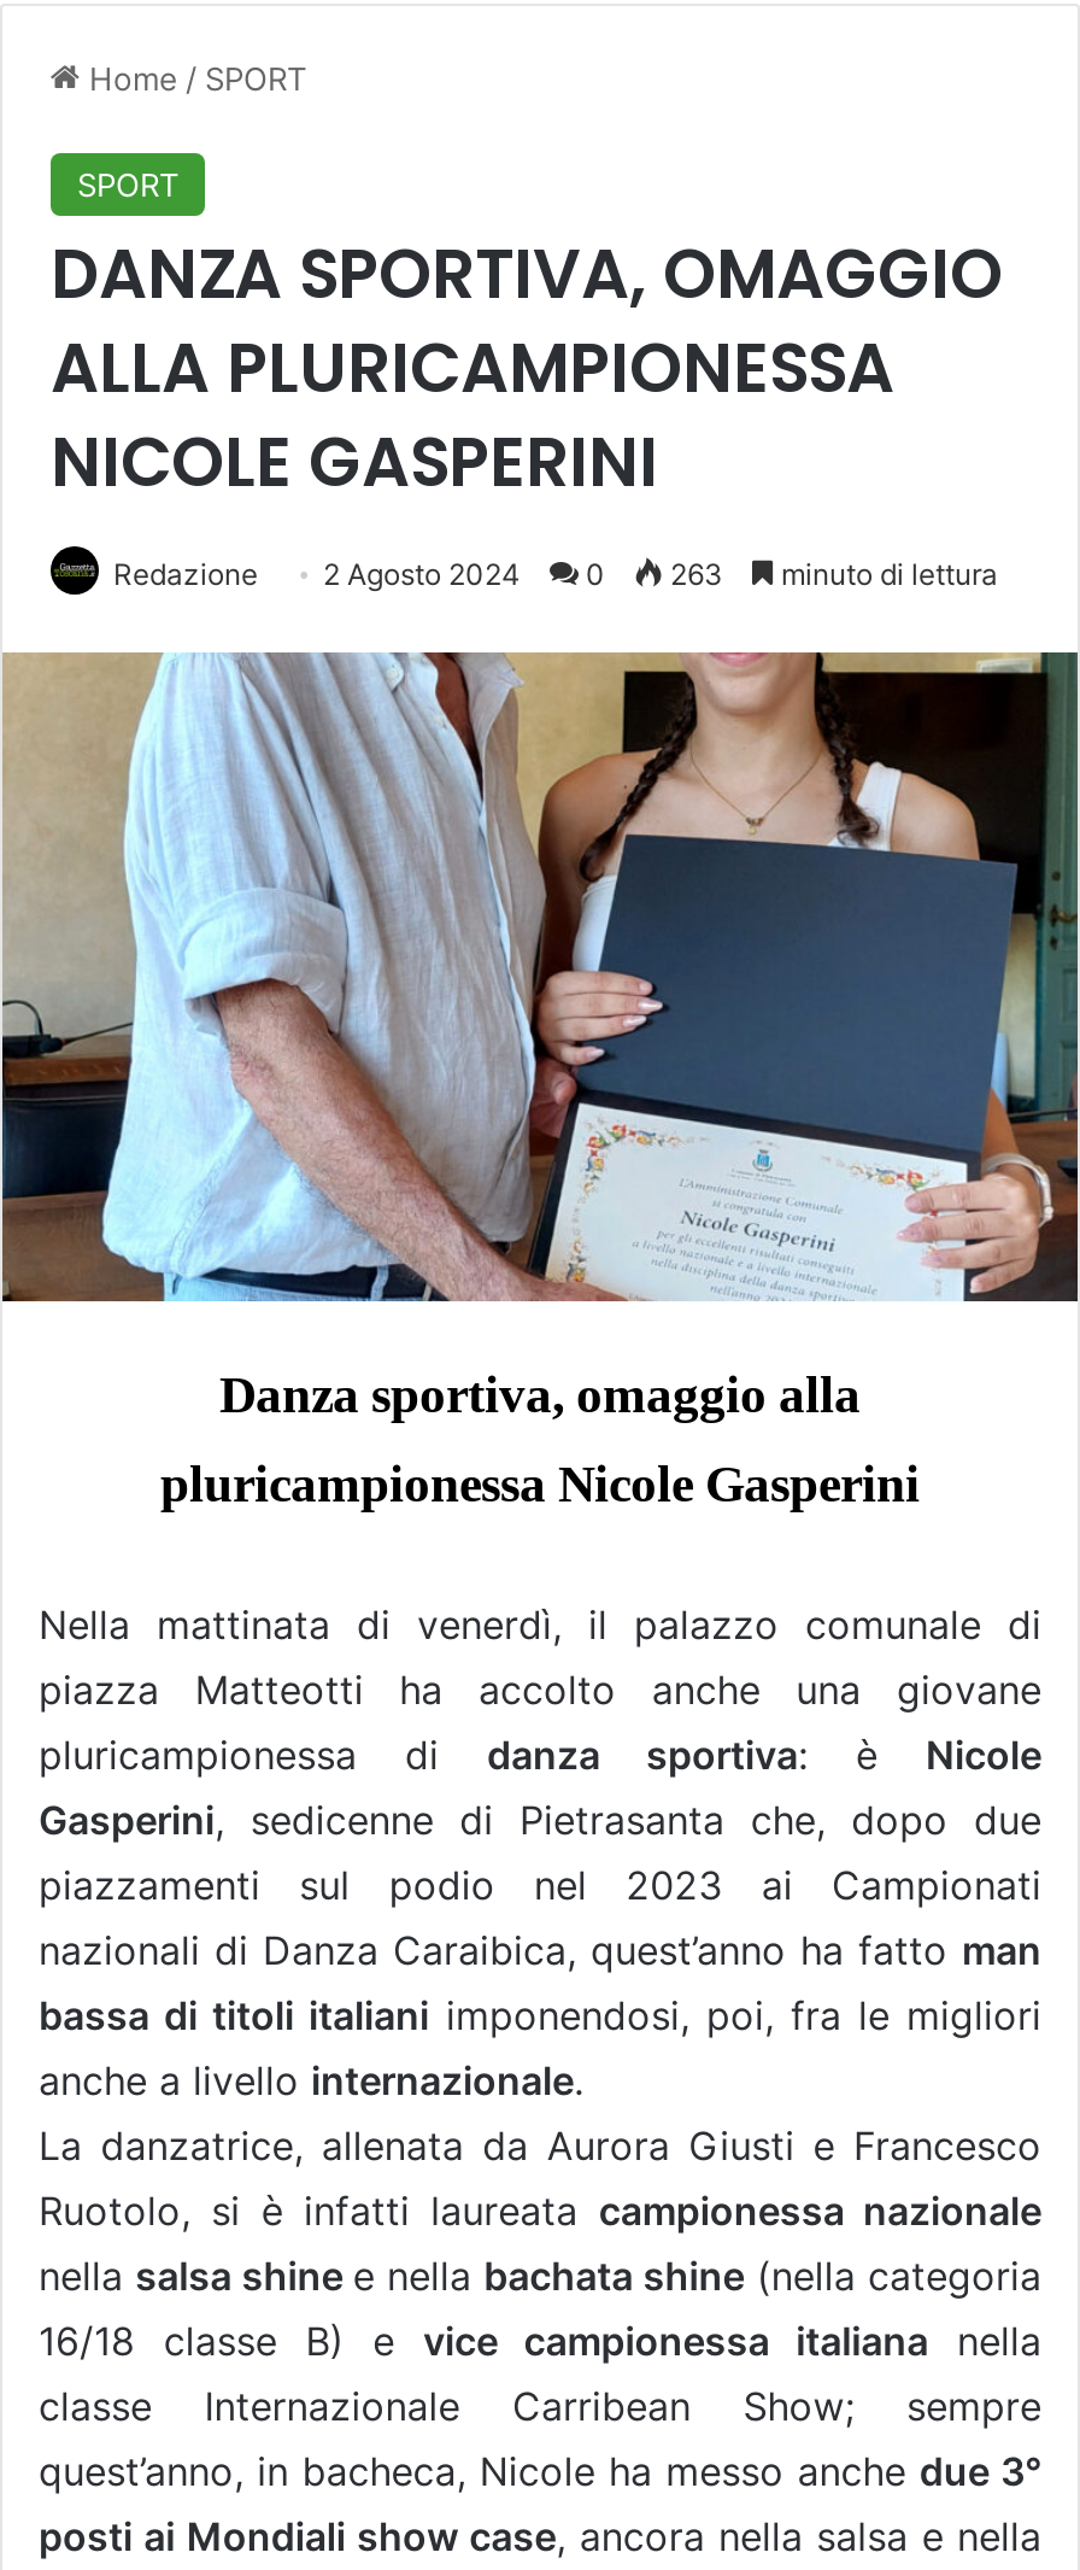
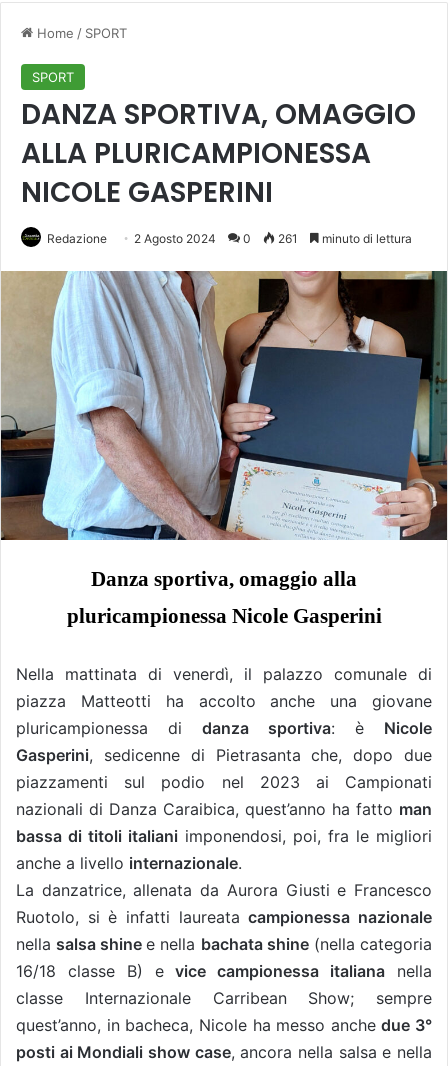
[113,555,998,592] Redazione 2 Agosto 2024 0 263 minuto di lettura -> [47,231,412,246] Redazione 2 Agosto 2024 0 261 minuto di lettura

